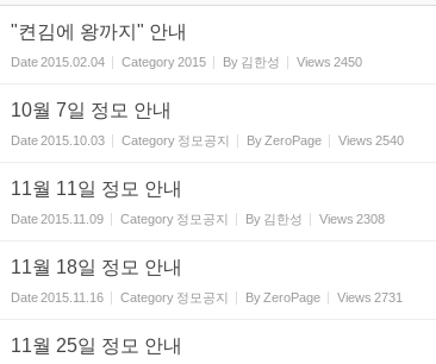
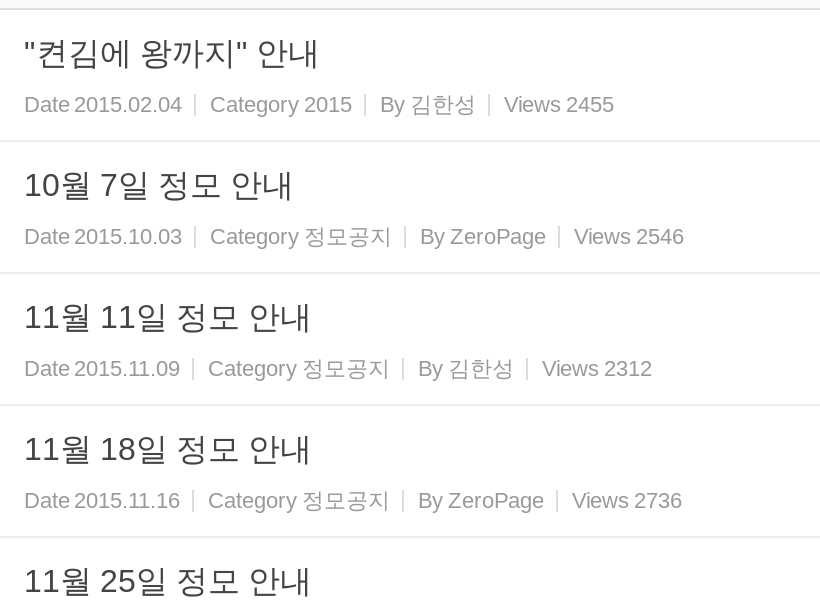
[11,55,362,69] Date 2015.02.04 Category 2015 By 김한성 Views 2450 -> [24,92,614,116] Date 2015.02.04 Category 2015 By 김한성 Views 2455
[11,133,404,148] Date 2015.10.03 Category 정모공지 By ZeroPage Views 2540 -> [24,224,684,248] Date 2015.10.03 Category 정모공지 By ZeroPage Views 2546
[11,212,385,226] Date 2015.11.09 Category 정모공지 By 김한성 Views 2308 -> [24,356,652,380] Date 2015.11.09 Category 정모공지 By 김한성 Views 2312
[11,290,403,305] Date 2015.11.16 Category 정모공지 By ZeroPage Views 2731 -> [24,488,682,512] Date 2015.11.16 Category 정모공지 By ZeroPage Views 2736

